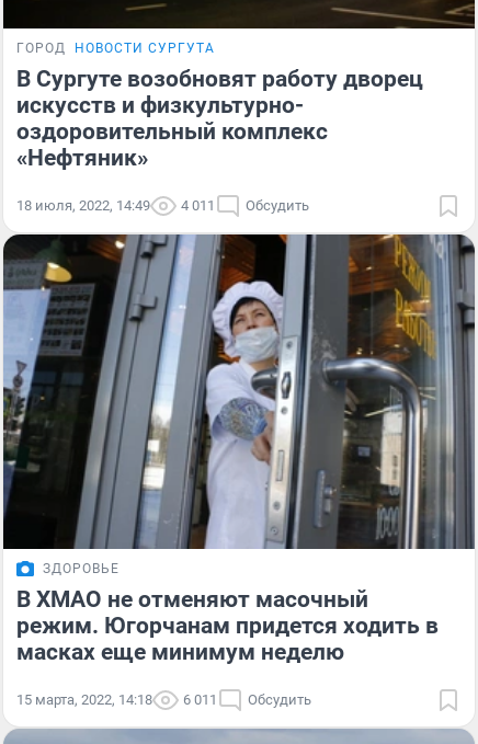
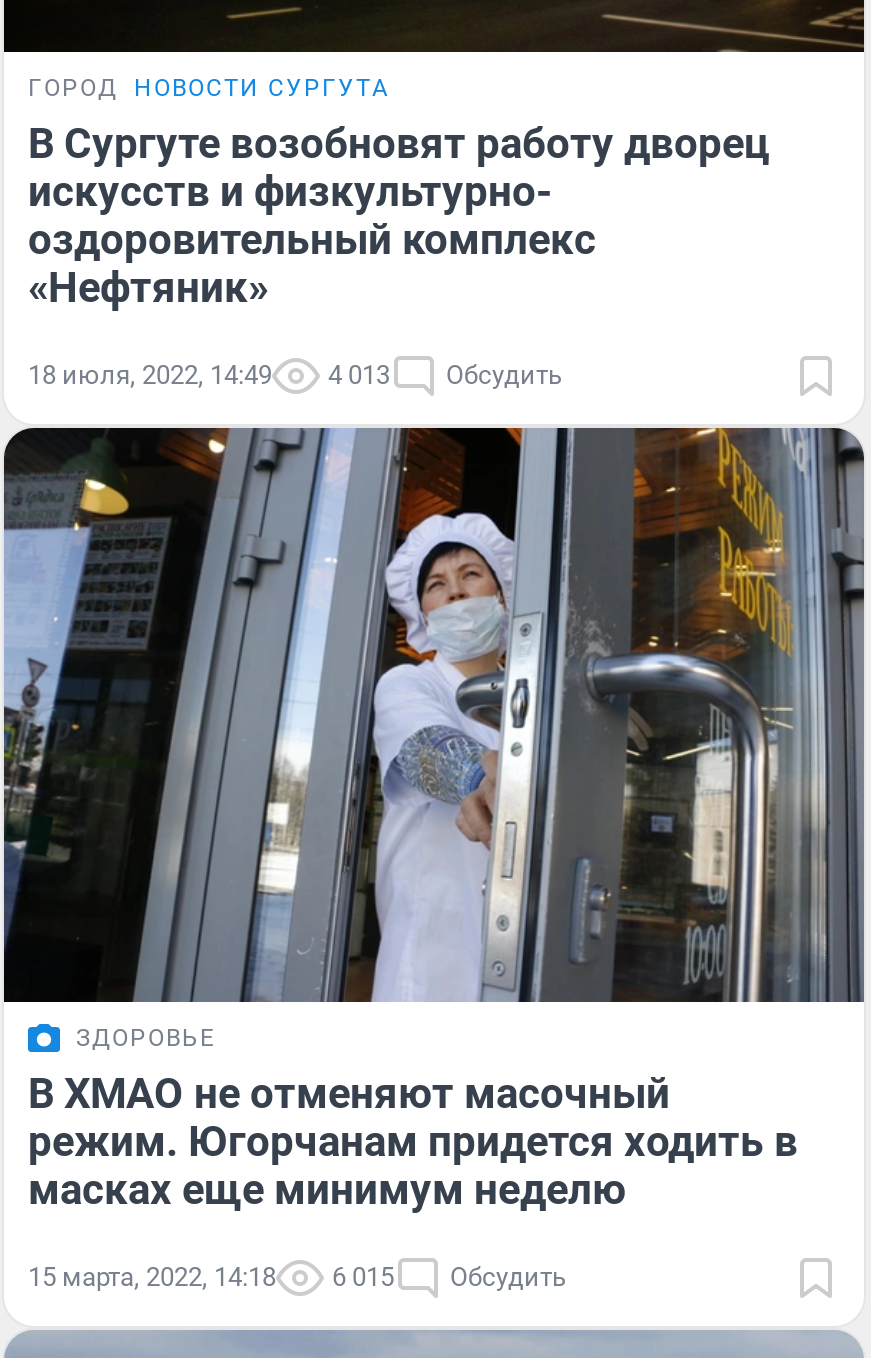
[16,198,309,214] 18 июля, 2022, 14:49 4 011 Обсудить -> [28,361,562,391] 18 июля, 2022, 14:49 4 013 Обсудить
[16,691,311,708] 15 марта, 2022, 14:18 6 011 Обсудить -> [28,1262,566,1292] 15 марта, 2022, 14:18 6 015 Обсудить

